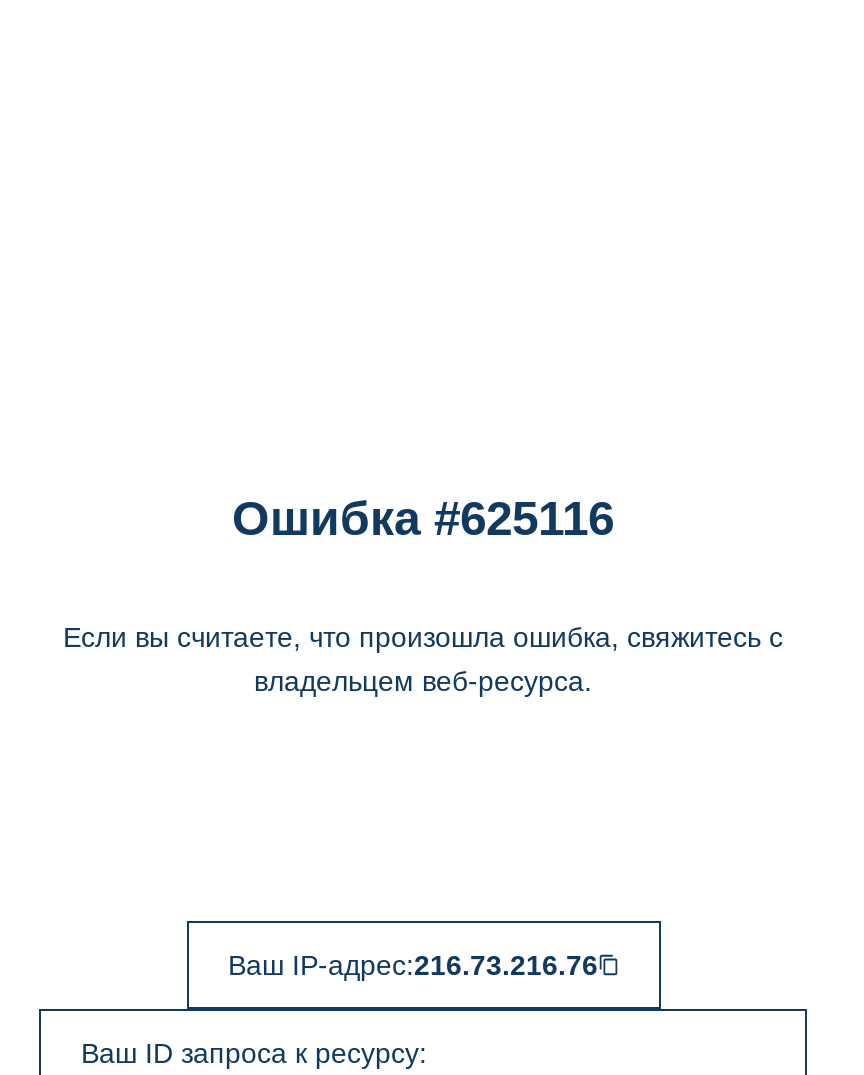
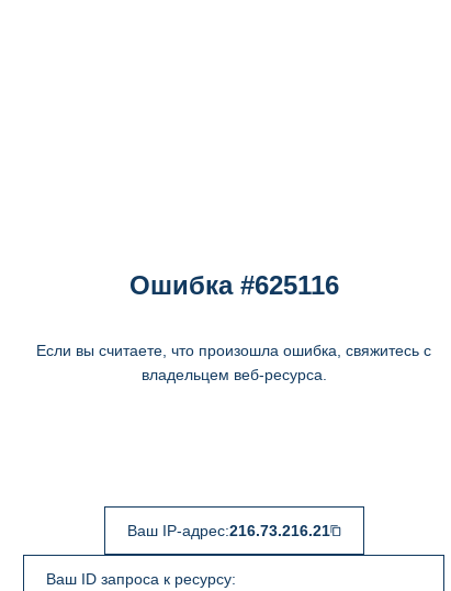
[228,949,598,981] Ваш IP-адрес:216.73.216.76 -> [127,522,330,539] Ваш IP-адрес:216.73.216.21

